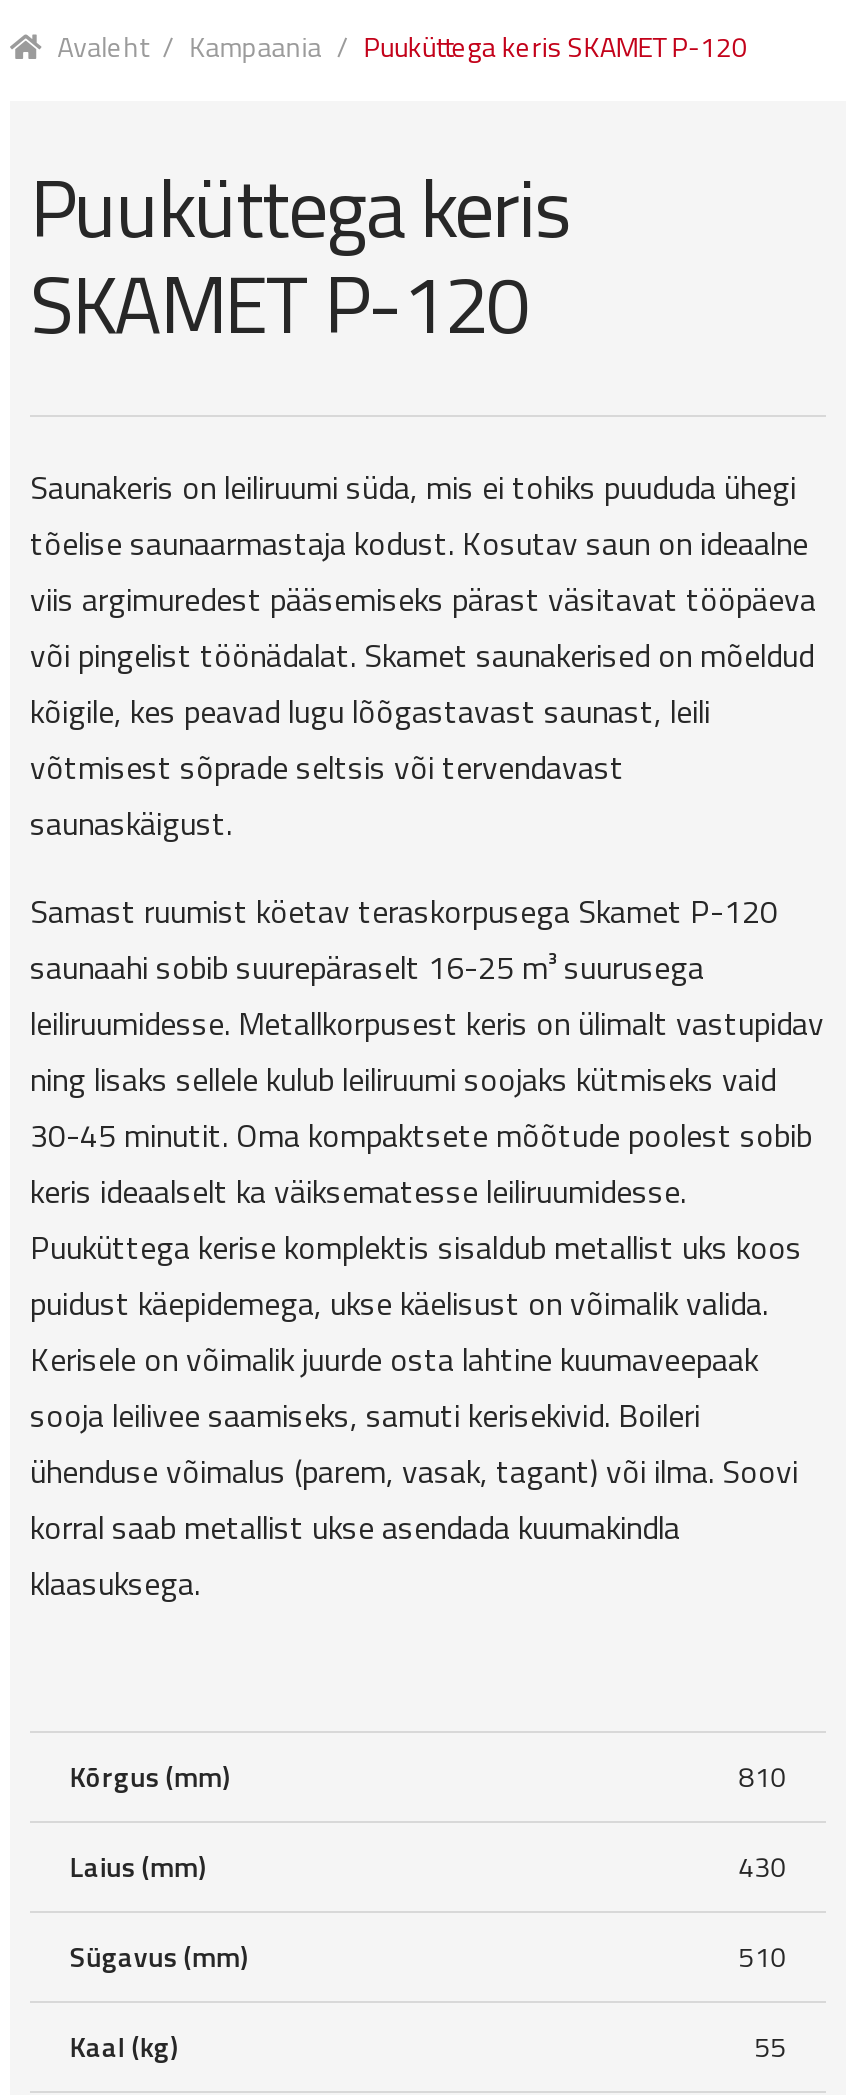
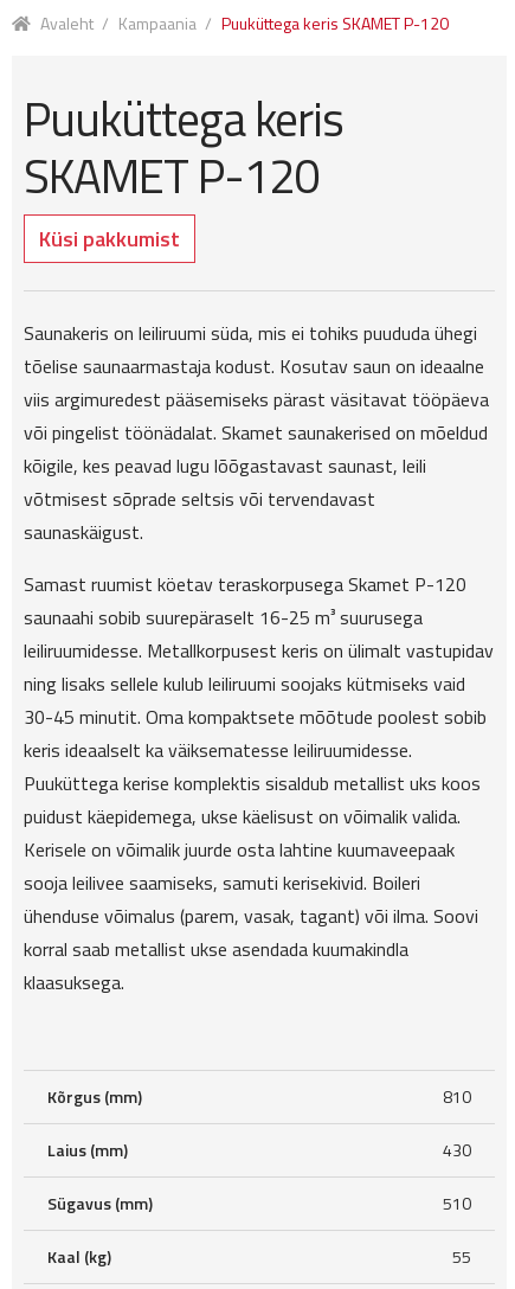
none -> [39,223,180,255] Küsi pakkumist

